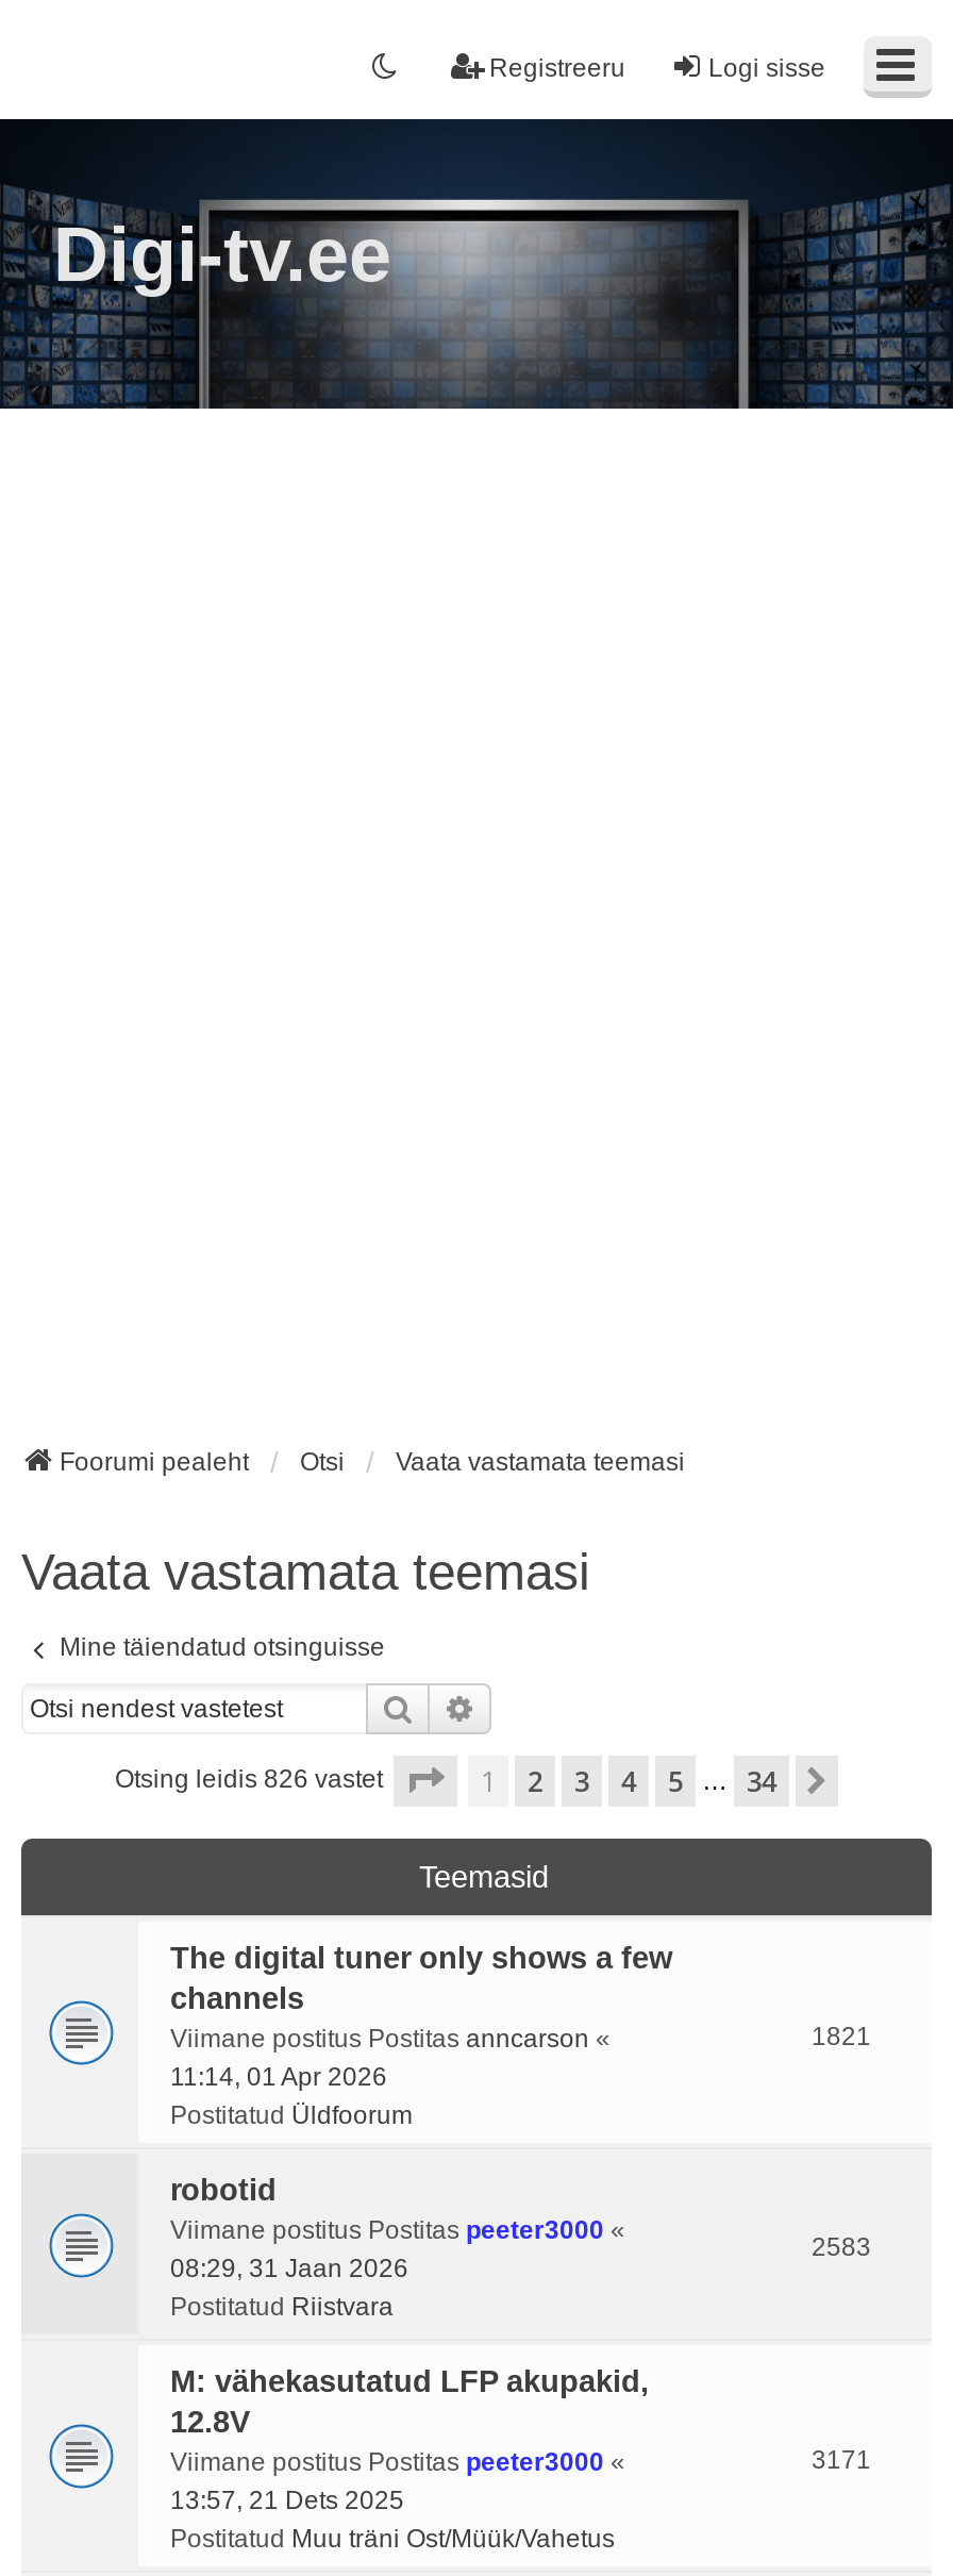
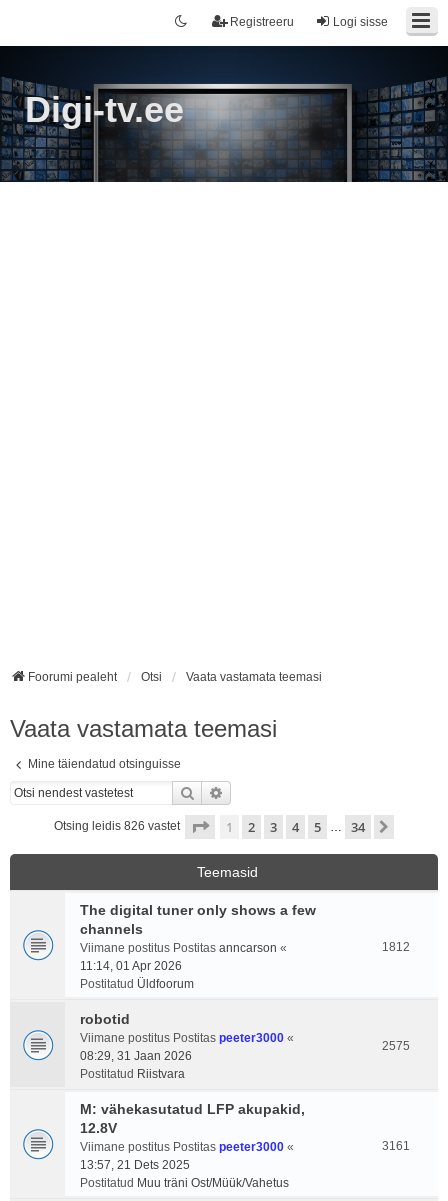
[812,2022,871,2051] 1821 -> [381,940,409,954] 1812
[812,2232,871,2262] 2583 -> [381,1039,409,1053] 2575
[812,2445,871,2475] 3171 -> [381,1139,409,1153] 3161

